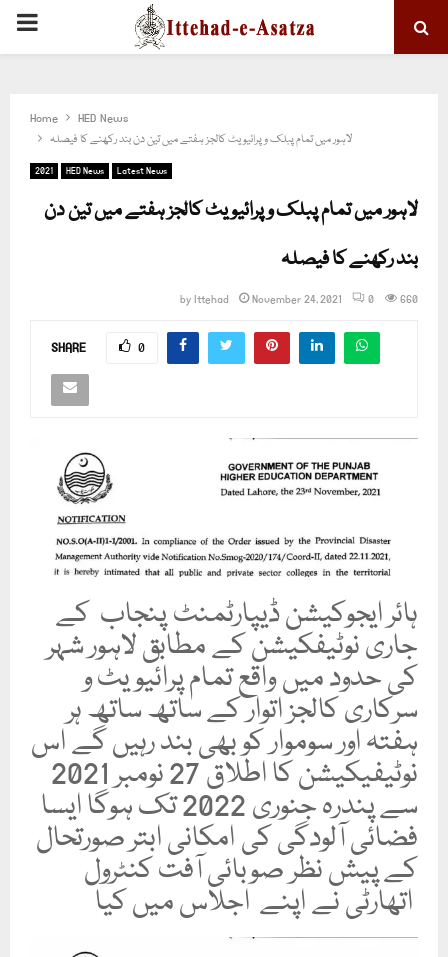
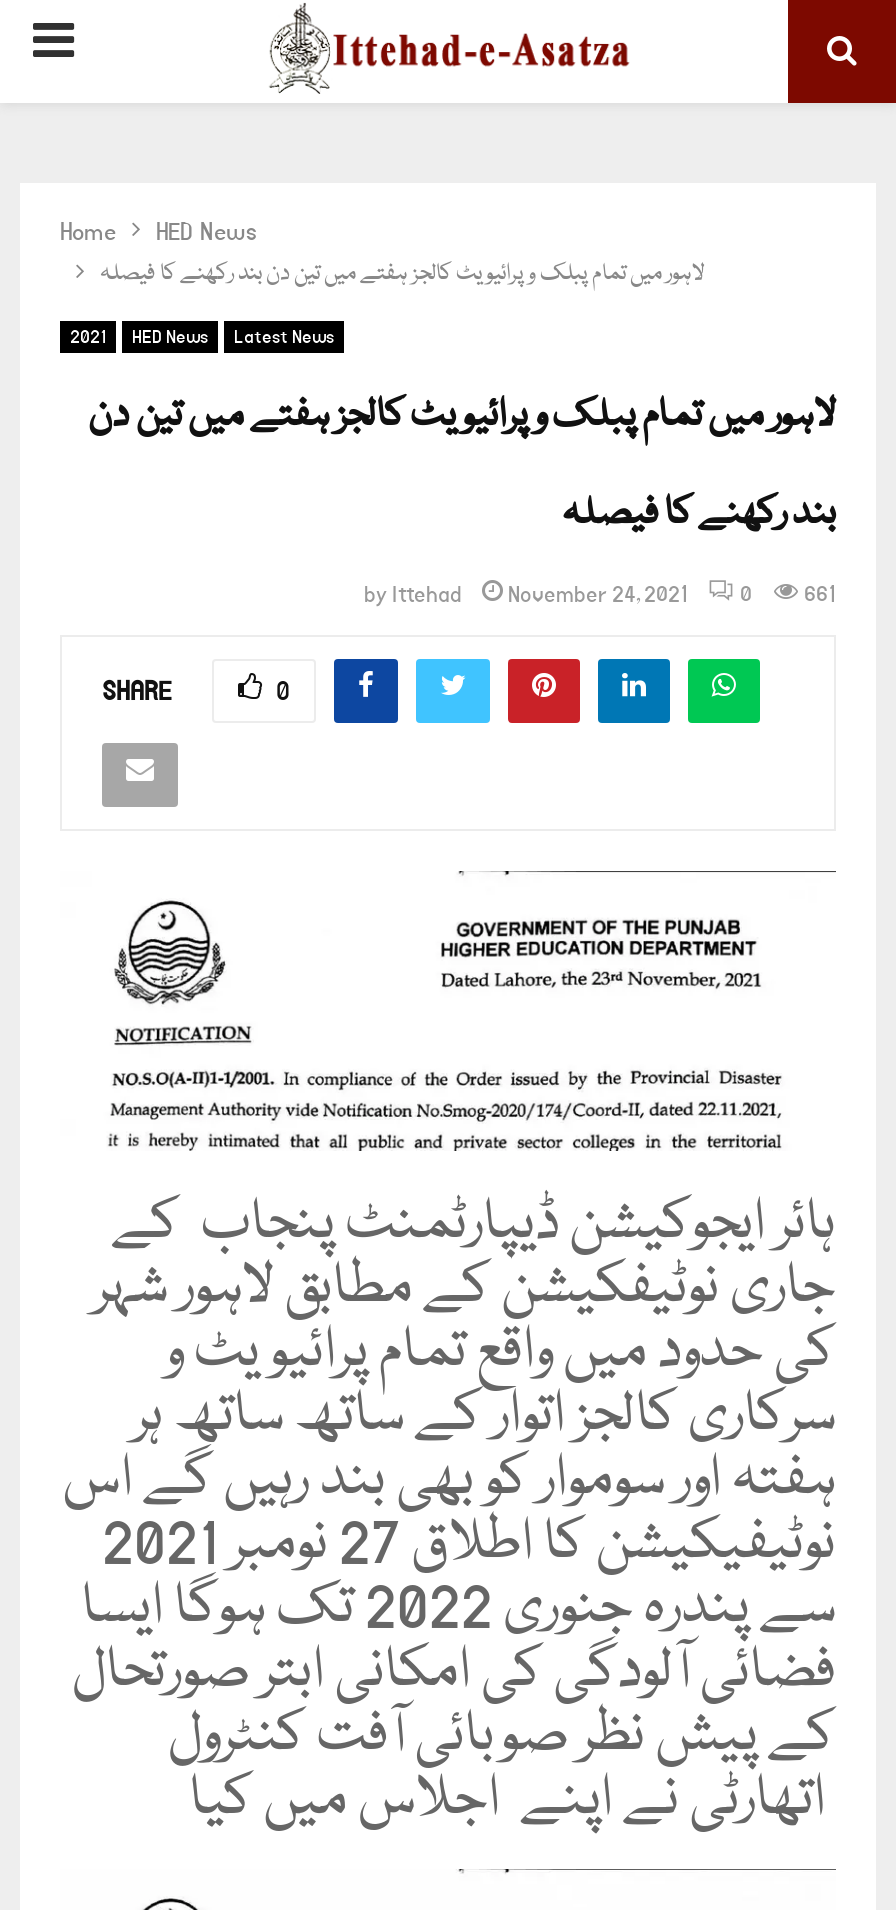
[180,292,418,308] by Ittehad November 24, 2021 0 660 -> [364,579,836,611] by Ittehad November 24, 2021 0 661

